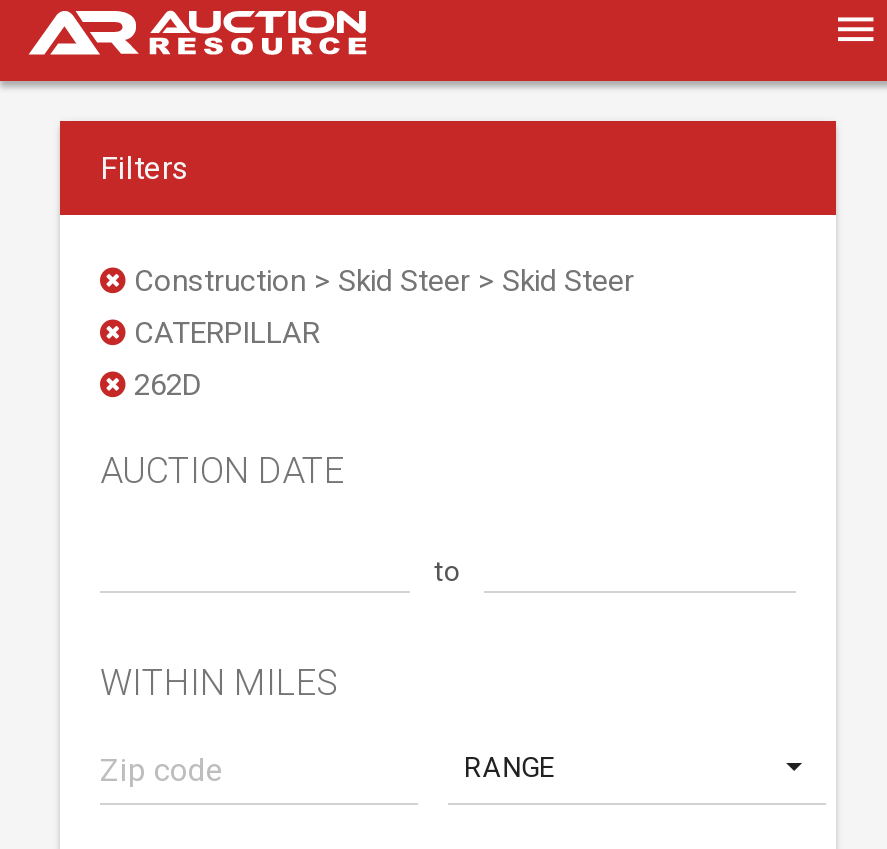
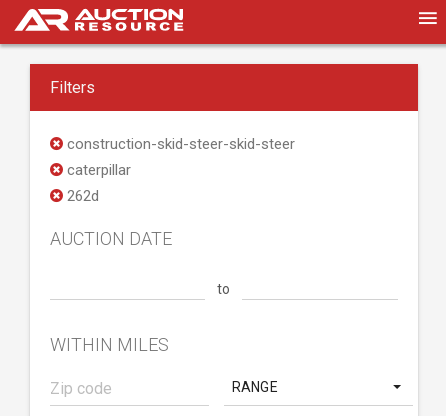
[126,263,634,403] Construction > Skid Steer > Skid Steer | CATERPILLAR | 262D -> [63,135,295,205] construction-skid-steer-skid-steer | caterpillar | 262d

